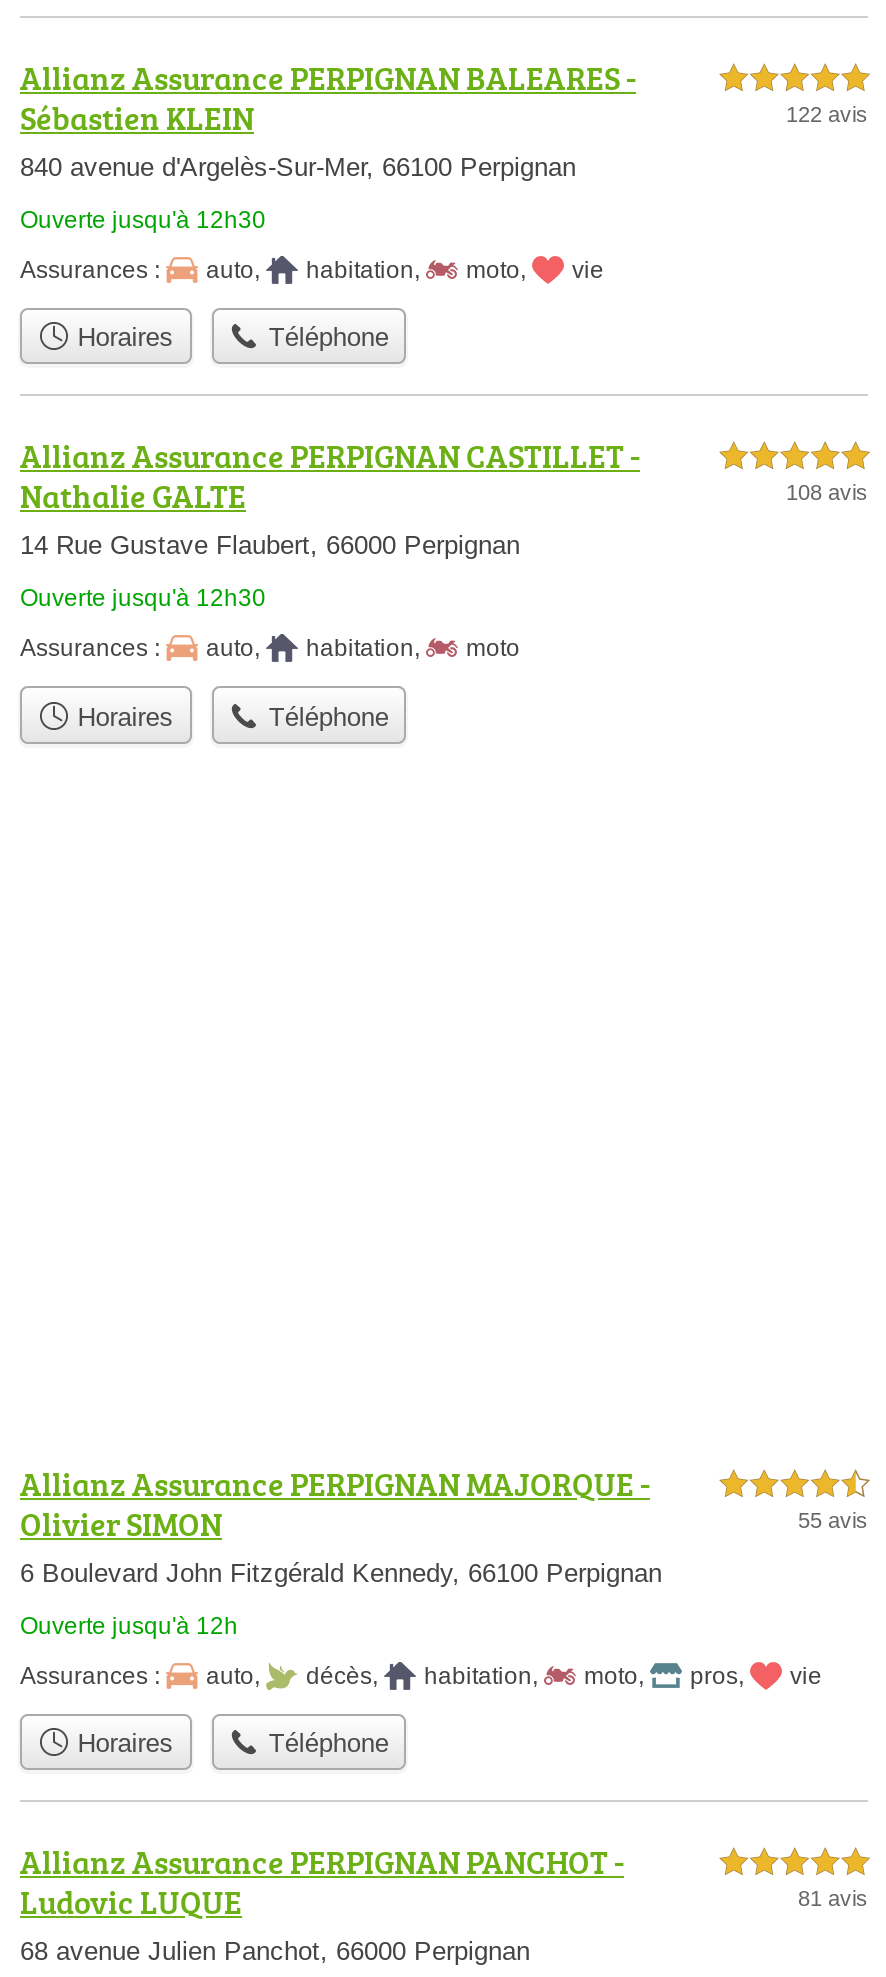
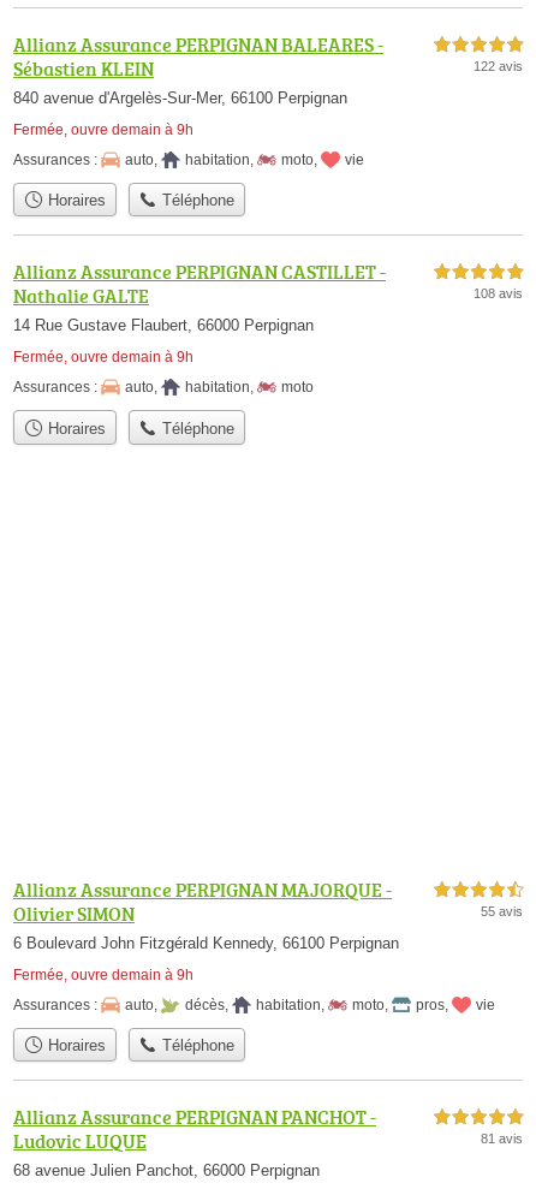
[20,206,266,234] Ouverte jusqu'à 12h30 -> [13,121,193,138] Fermée, ouvre demain à 9h
[20,585,266,613] Ouverte jusqu'à 12h30 -> [13,349,193,366] Fermée, ouvre demain à 9h
[20,1612,238,1640] Ouverte jusqu'à 12h -> [13,966,193,983] Fermée, ouvre demain à 9h

